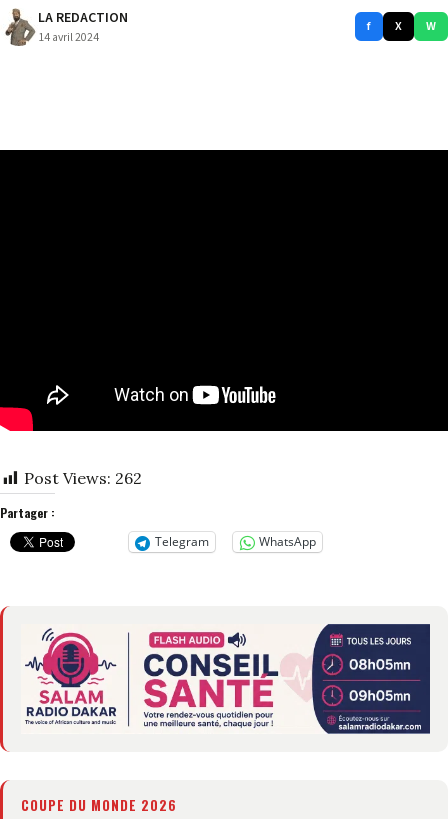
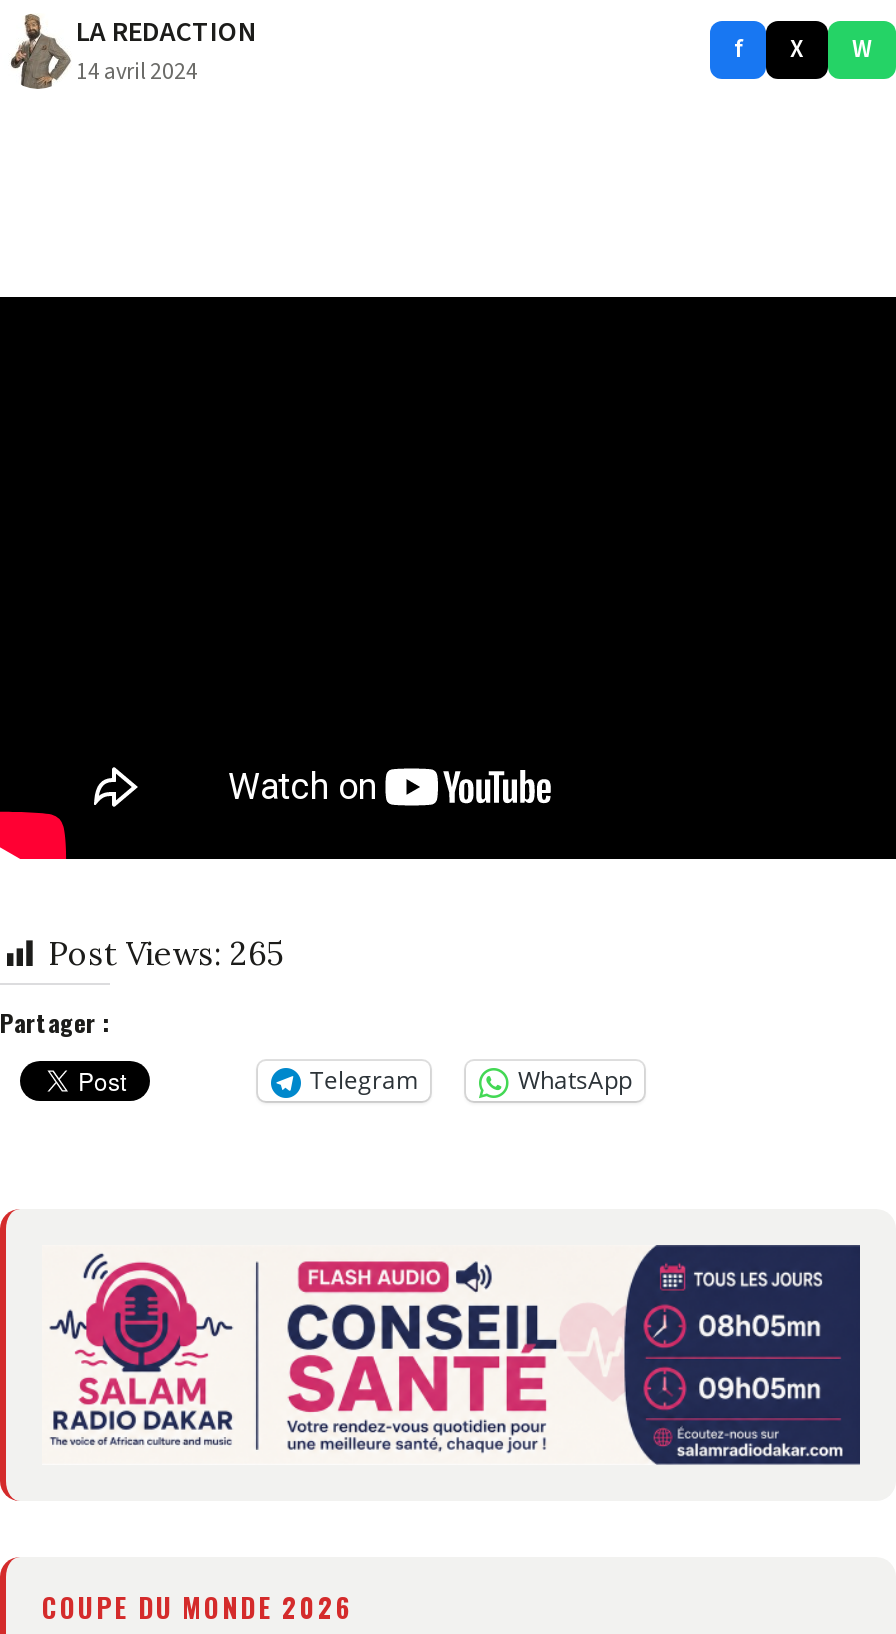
[24,468,142,488] Post Views: 262 -> [48,932,282,972] Post Views: 265

